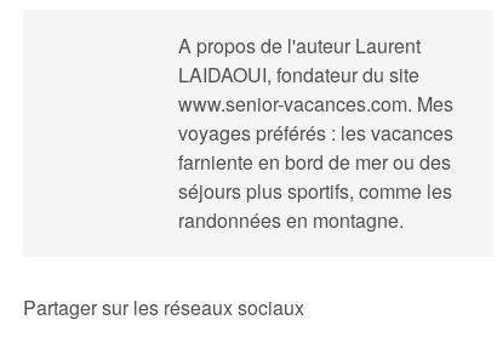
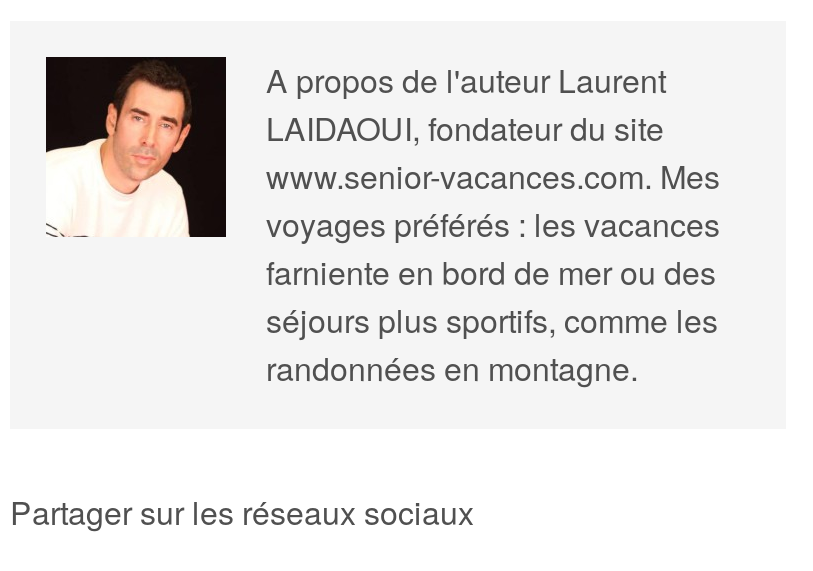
none -> [44,55,228,239] [image]

